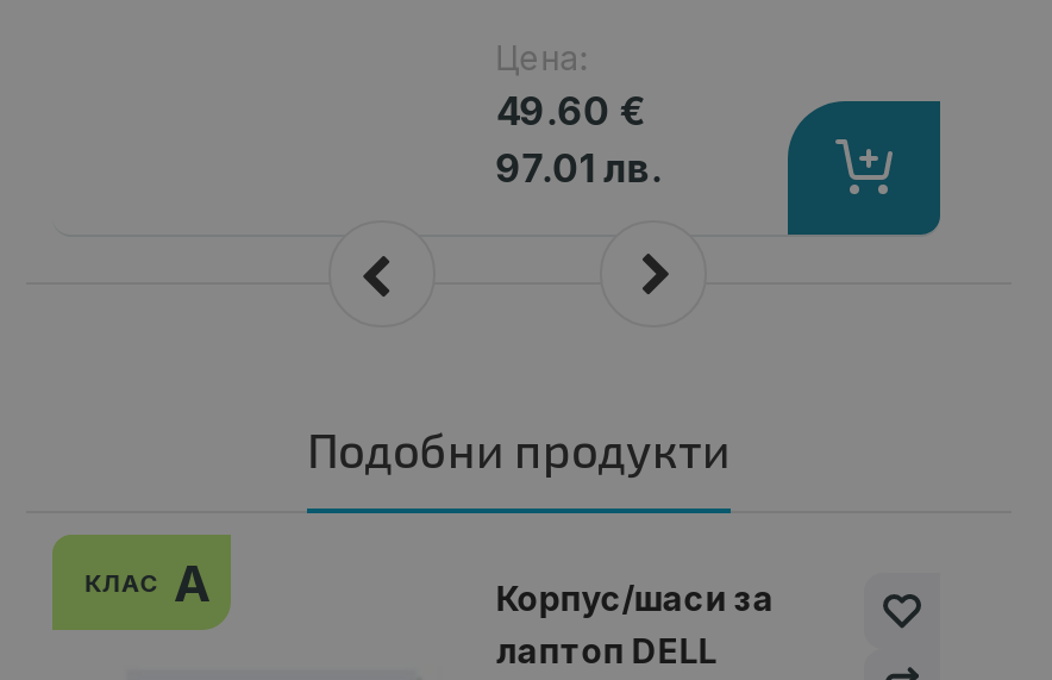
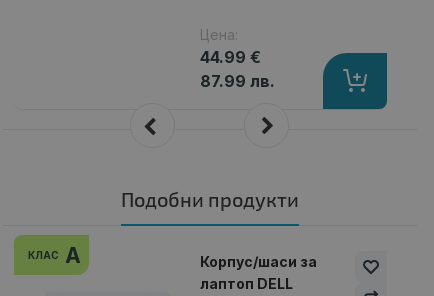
[496,87,645,135] 49.60 € -> [200,47,261,67] 44.99 €
[496,145,662,192] 97.01 лв. -> [200,71,275,91] 87.99 лв.

